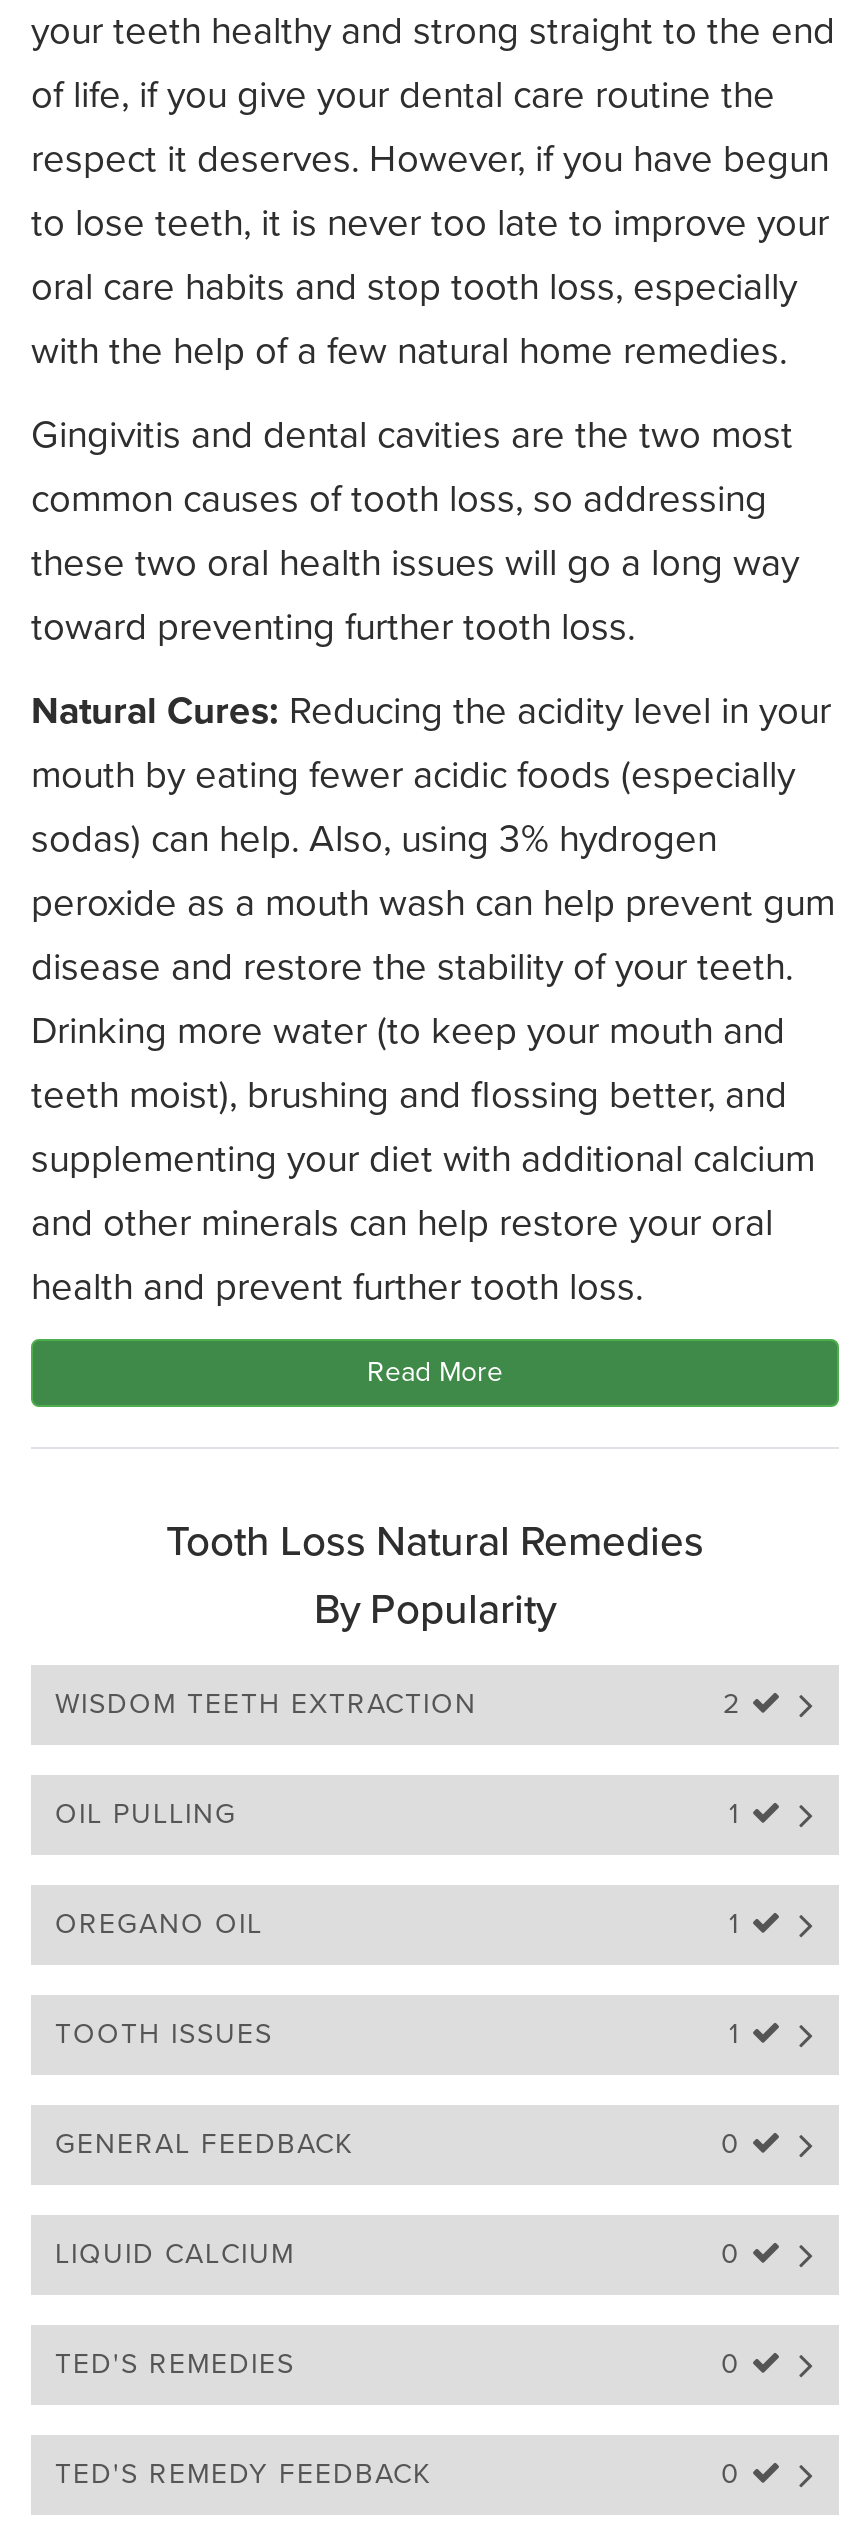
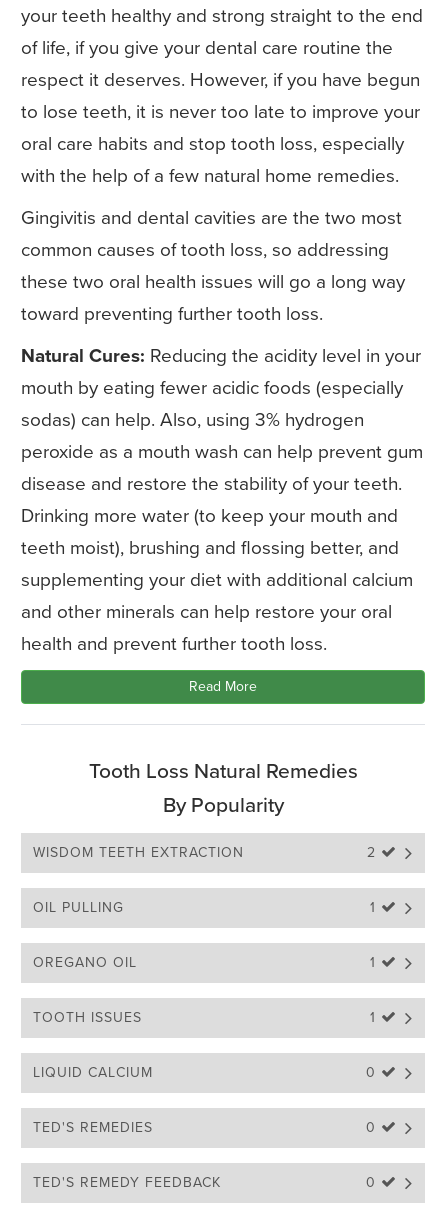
[55,2127,751,2161] GENERAL FEEDBACK | 0 -> none

